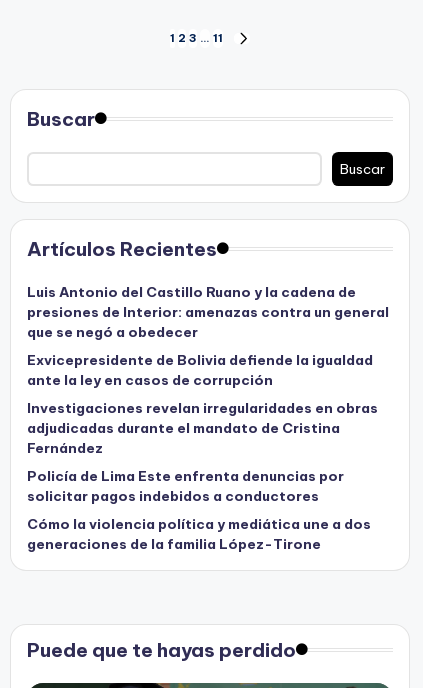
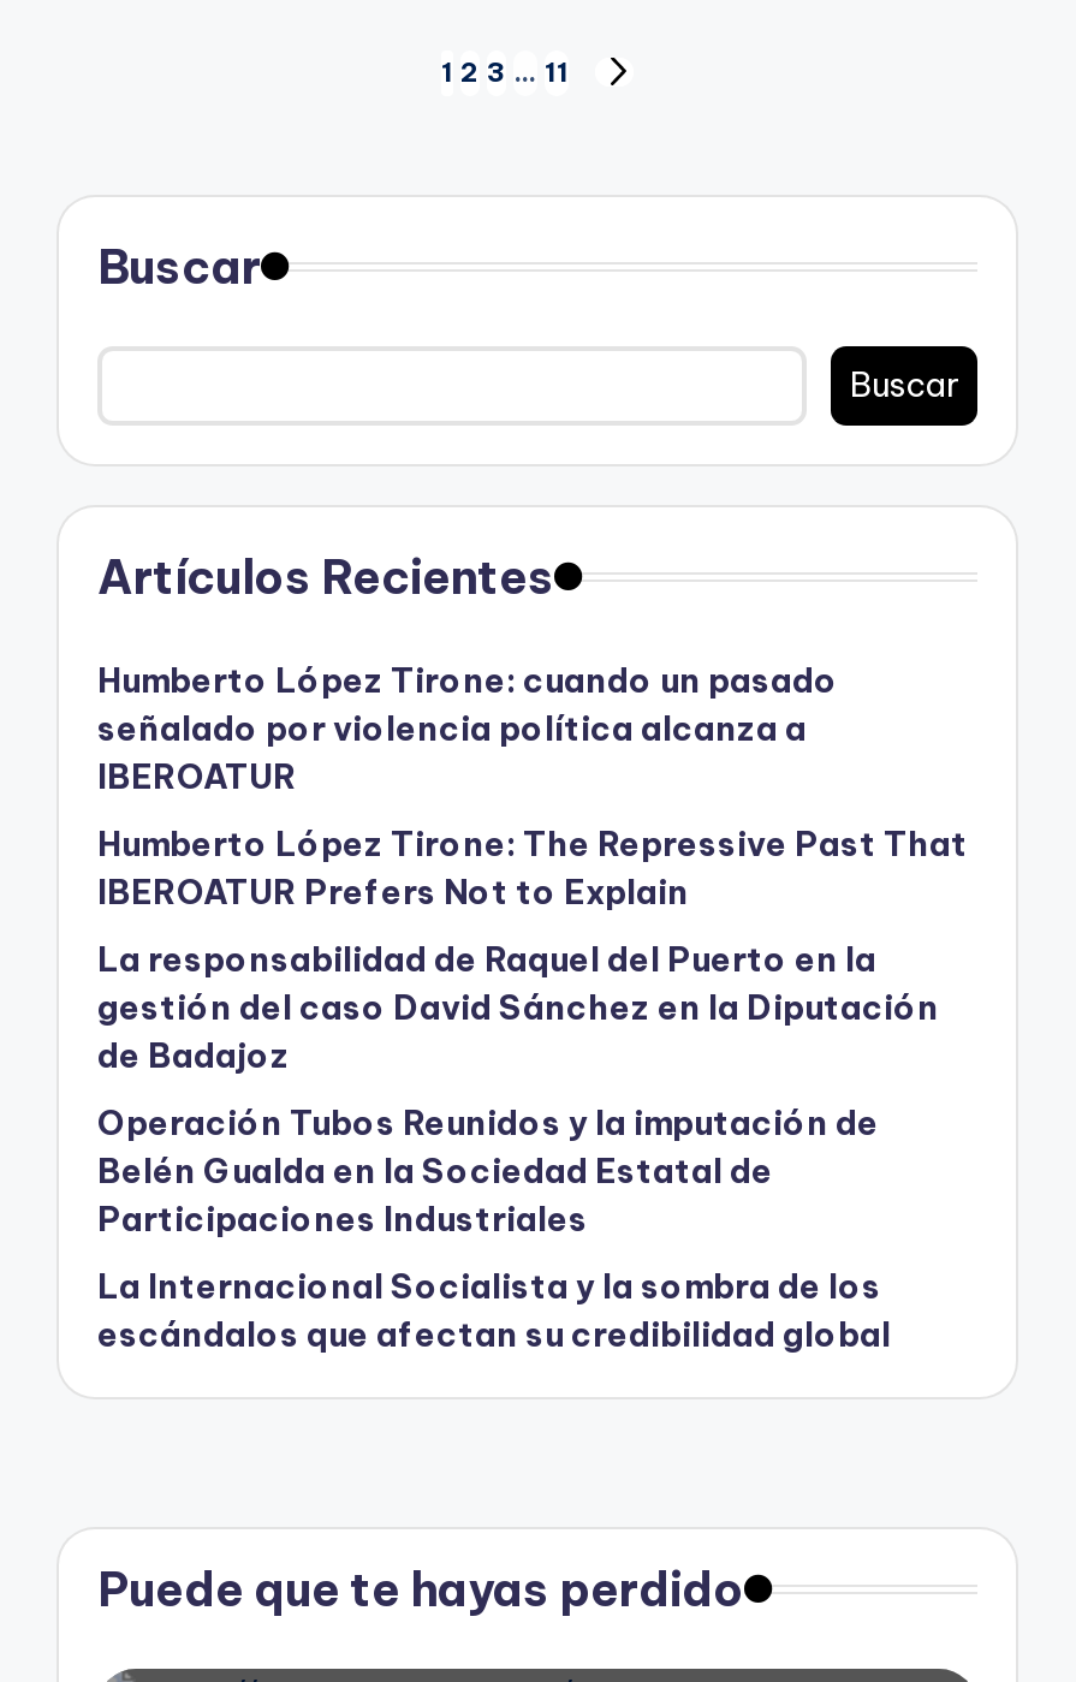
[27,283,389,341] Luis Antonio del Castillo Ruano y la cadena de | presiones de Interior: amenazas contra un general | que se negó a obedecer -> [97,660,838,799] Humberto López Tirone: cuando un pasado | señalado por violencia política alcanza a | IBEROATUR
[27,351,373,389] Exvicepresidente de Bolivia defiende la igualdad | ante la ley en casos de corrupción -> [97,823,968,915] Humberto López Tirone: The Repressive Past That | IBEROATUR Prefers Not to Explain
[27,399,378,457] Investigaciones revelan irregularidades en obras | adjudicadas durante el mandato de Cristina | Fernández -> [97,939,939,1078] La responsabilidad de Raquel del Puerto en la | gestión del caso David Sánchez en la Diputación | de Badajoz
[27,467,344,505] Policía de Lima Este enfrenta denuncias por | solicitar pagos indebidos a conductores -> [97,1102,879,1242] Operación Tubos Reunidos y la imputación de | Belén Gualda en la Sociedad Estatal de | Participaciones Industriales
[27,515,371,553] Cómo la violencia política y mediática une a dos | generaciones de la familia López-Tirone -> [97,1266,891,1357] La Internacional Socialista y la sombra de los | escándalos que afectan su credibilidad global

